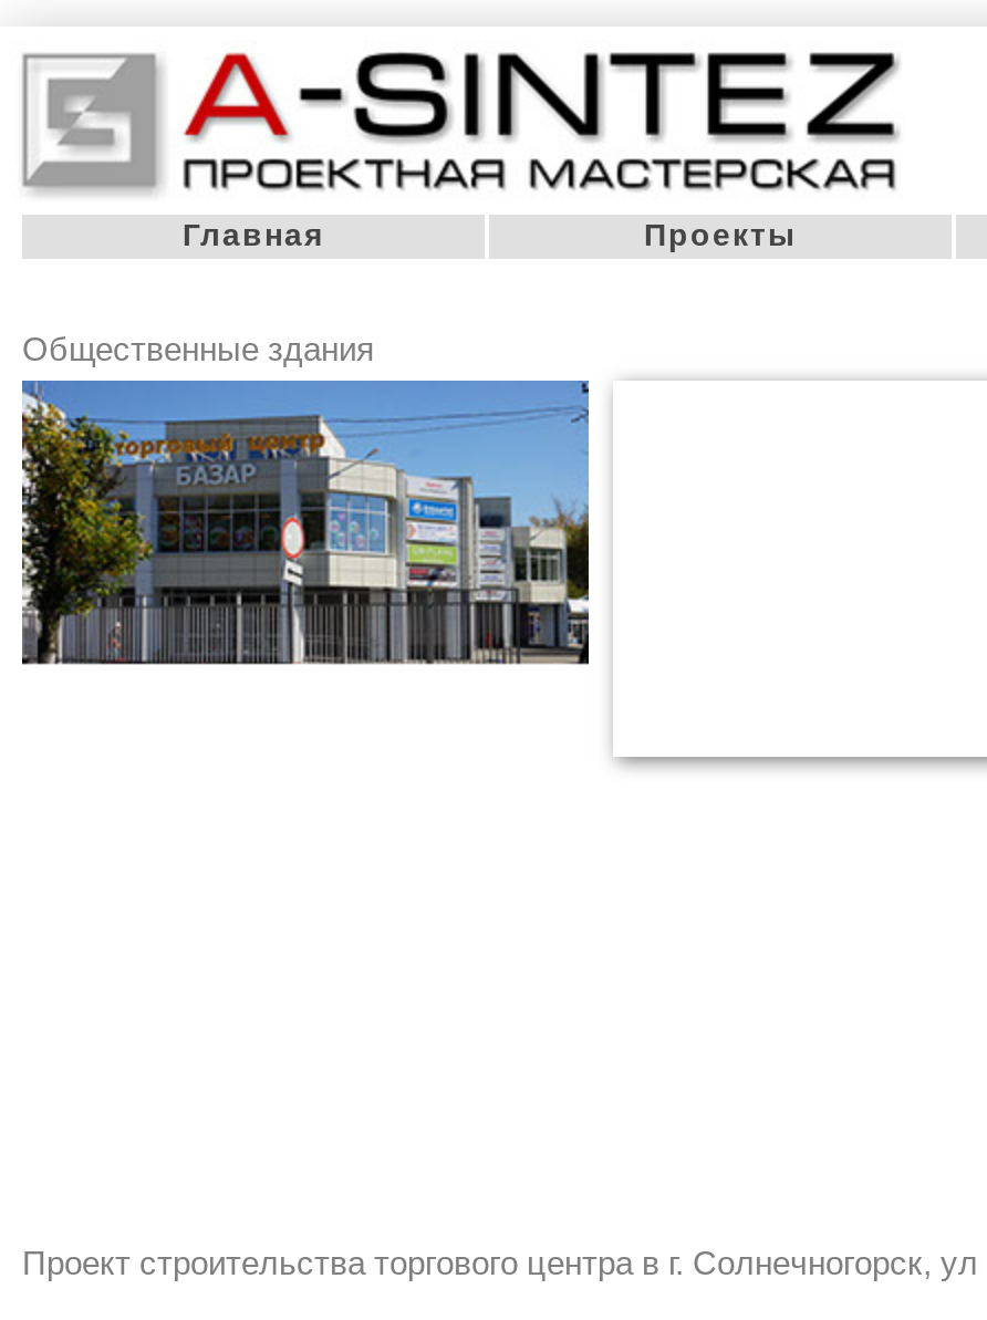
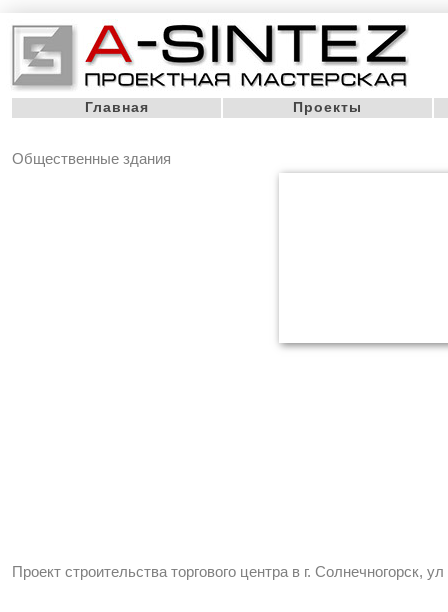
[20,378,591,666] [image] -> none

